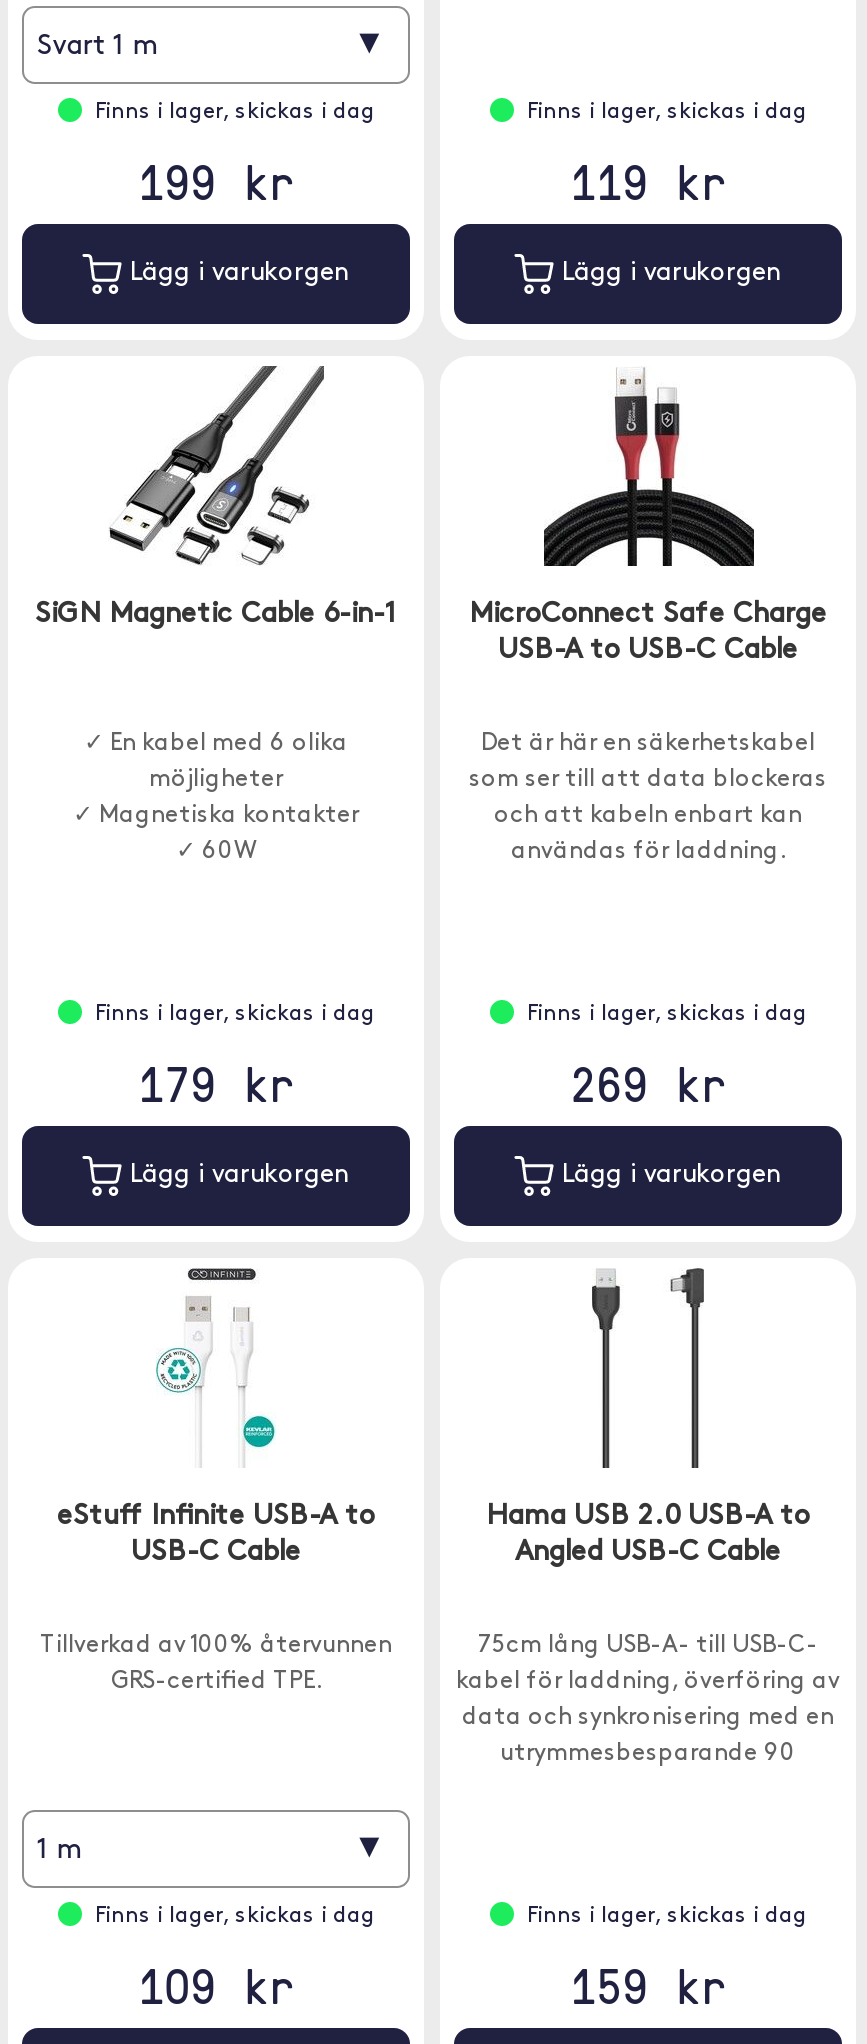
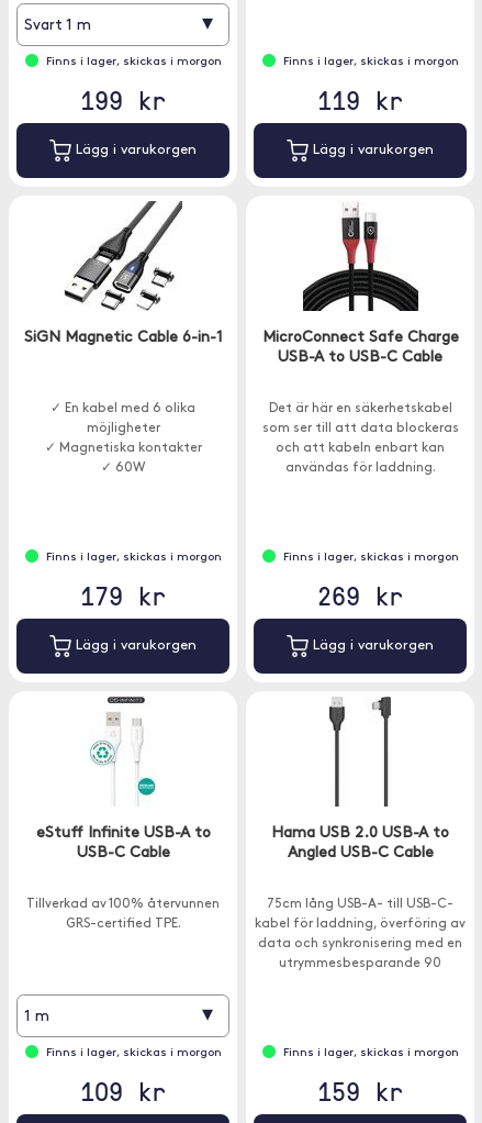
[95,102,375,124] Finns i lager, skickas i dag -> [46,56,221,68] Finns i lager, skickas i morgon
[527,102,807,124] Finns i lager, skickas i dag -> [283,56,458,68] Finns i lager, skickas i morgon
[95,1004,375,1026] Finns i lager, skickas i dag -> [46,552,221,564] Finns i lager, skickas i morgon
[527,1004,807,1026] Finns i lager, skickas i dag -> [283,552,458,564] Finns i lager, skickas i morgon
[95,1906,375,1928] Finns i lager, skickas i dag -> [46,1047,221,1059] Finns i lager, skickas i morgon
[527,1906,807,1928] Finns i lager, skickas i dag -> [283,1047,458,1059] Finns i lager, skickas i morgon

